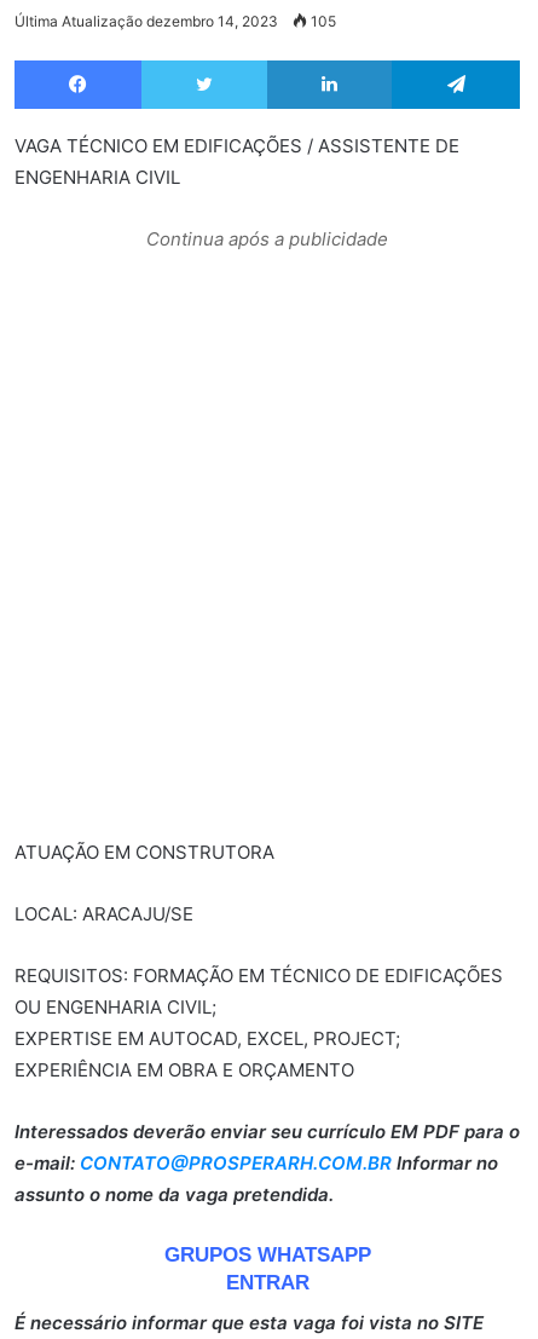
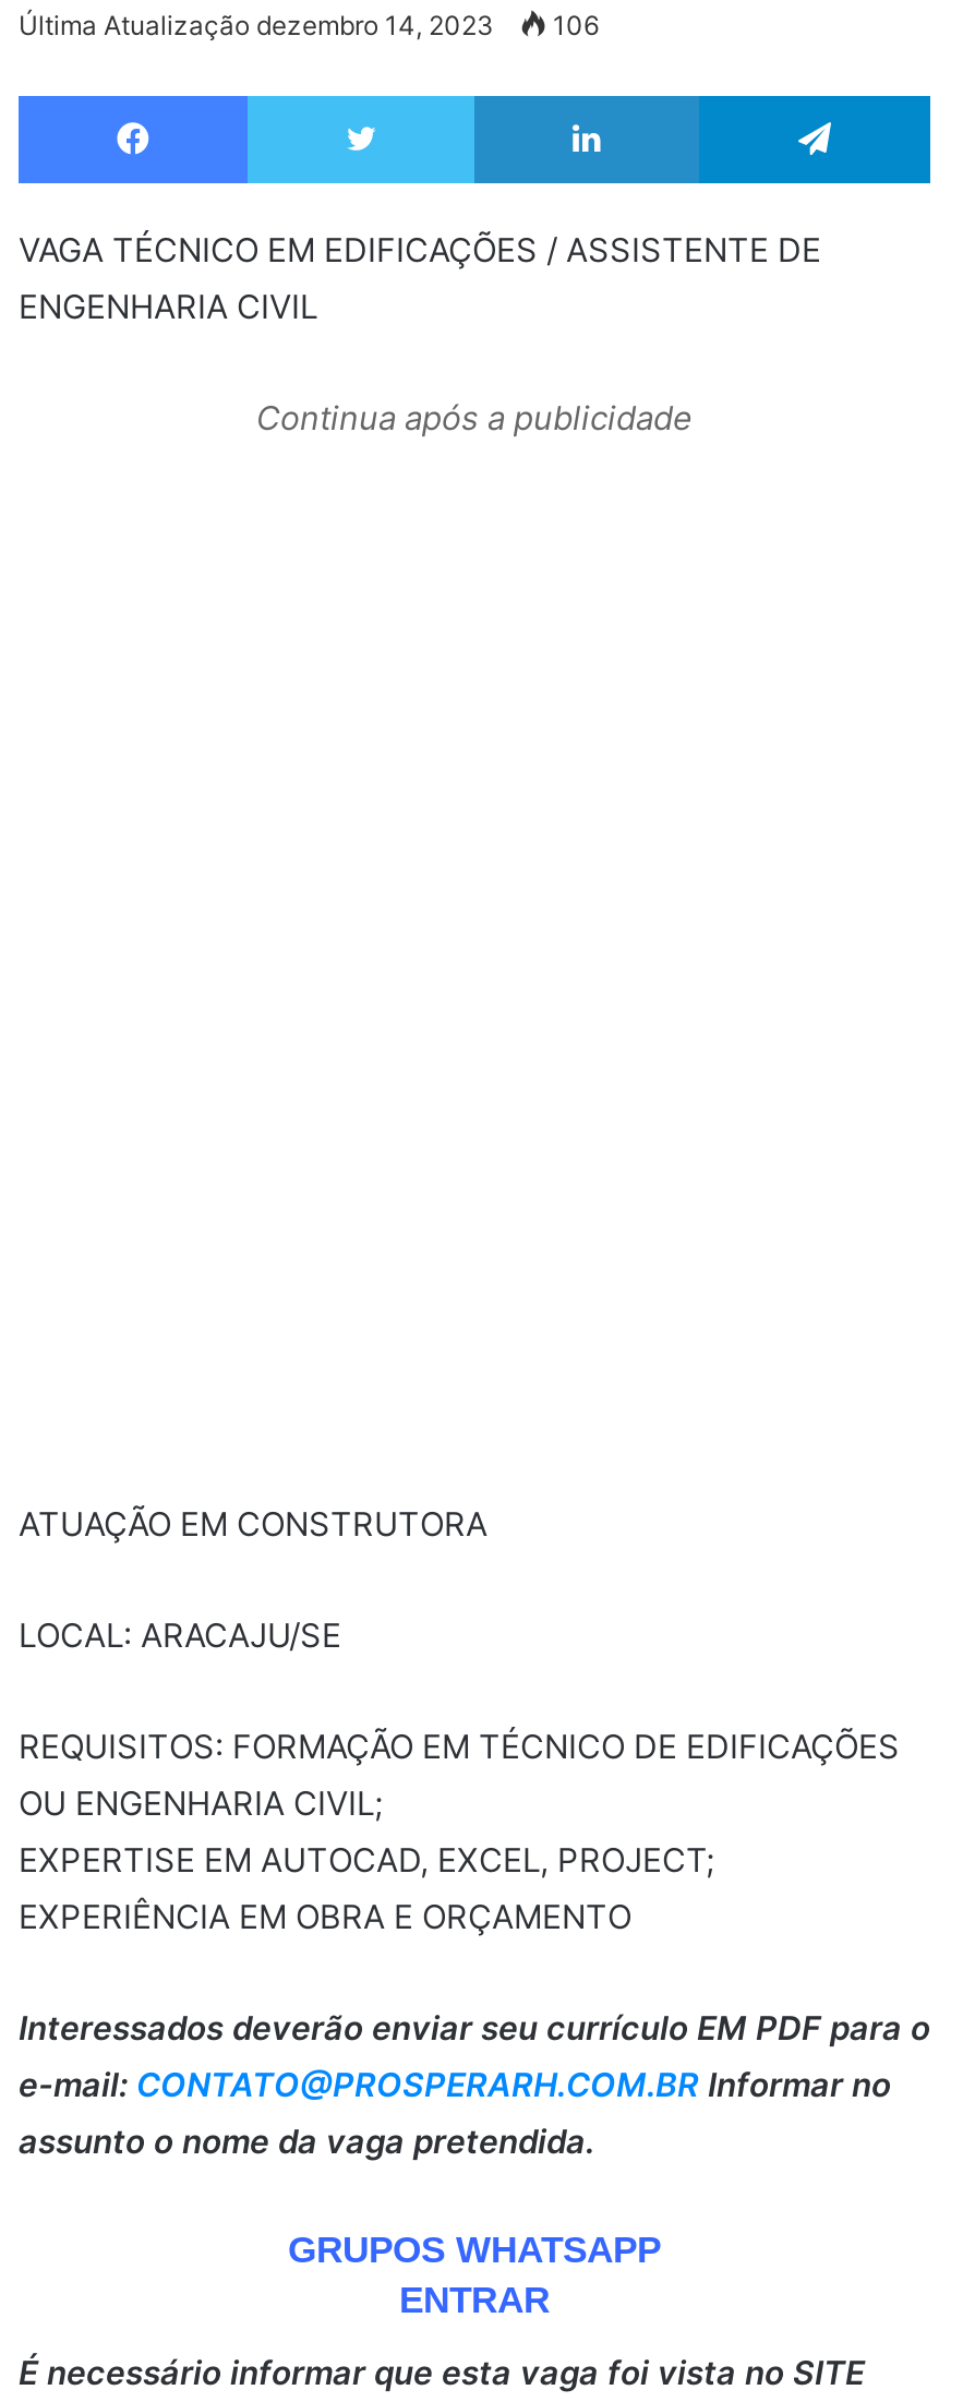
[15,12,336,30] Última Atualização dezembro 14, 2023 105 -> [19,9,599,42] Última Atualização dezembro 14, 2023 106

